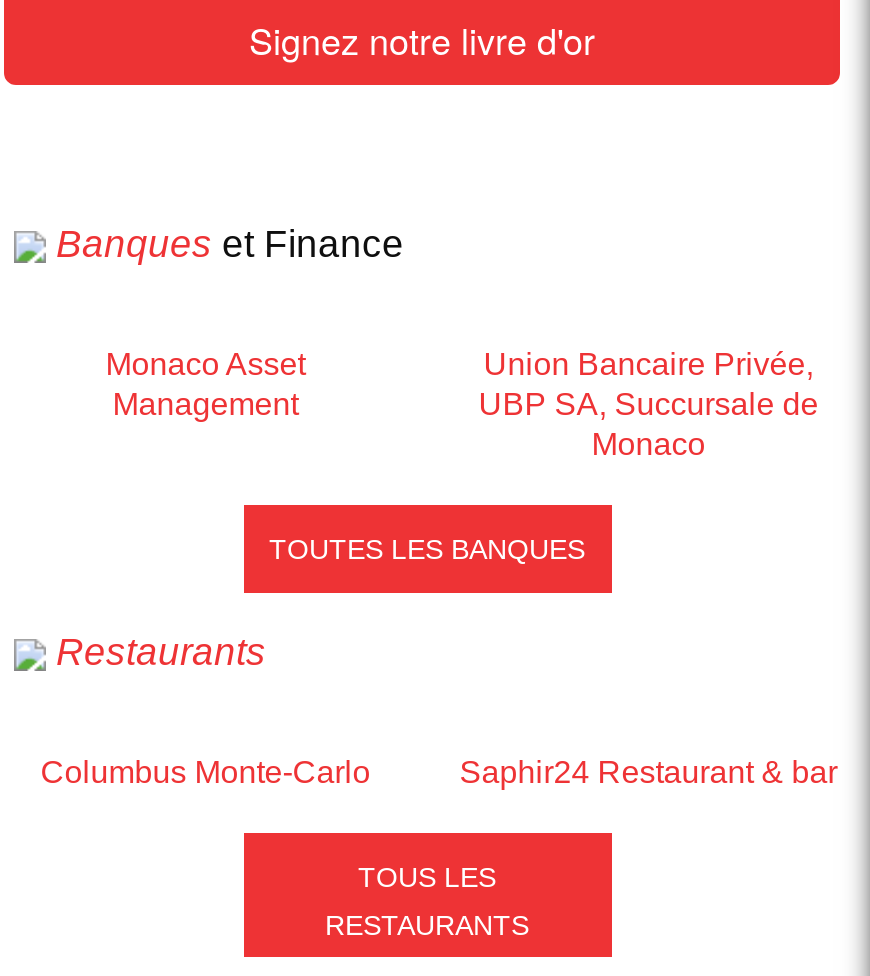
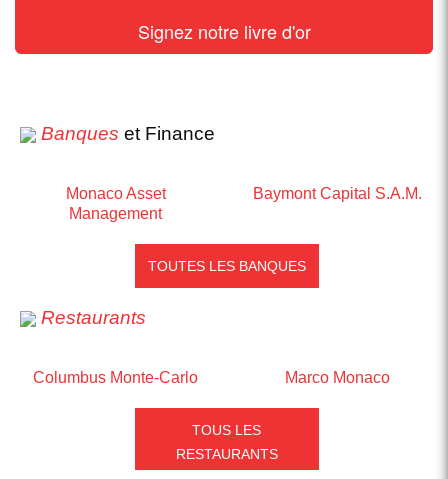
[478,347,818,461] Union Bancaire Privée, | UBP SA, Succursale de | Monaco -> [253,185,422,202] Baymont Capital S.A.M.
[460,755,838,789] Saphir24 Restaurant & bar -> [285,369,390,386] Marco Monaco

